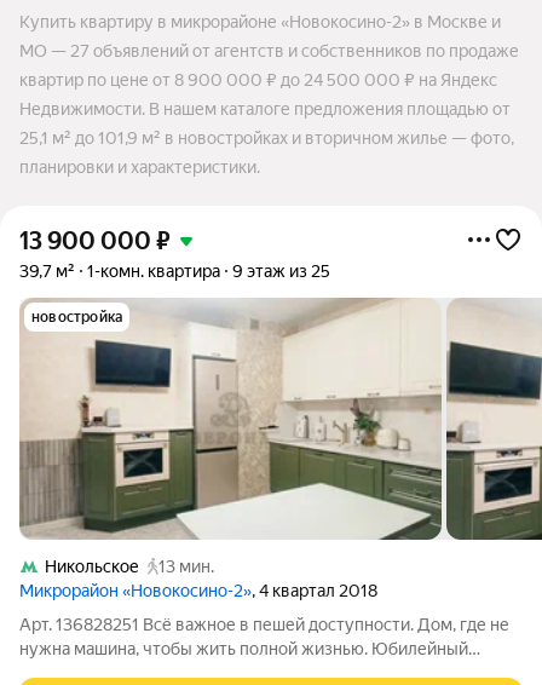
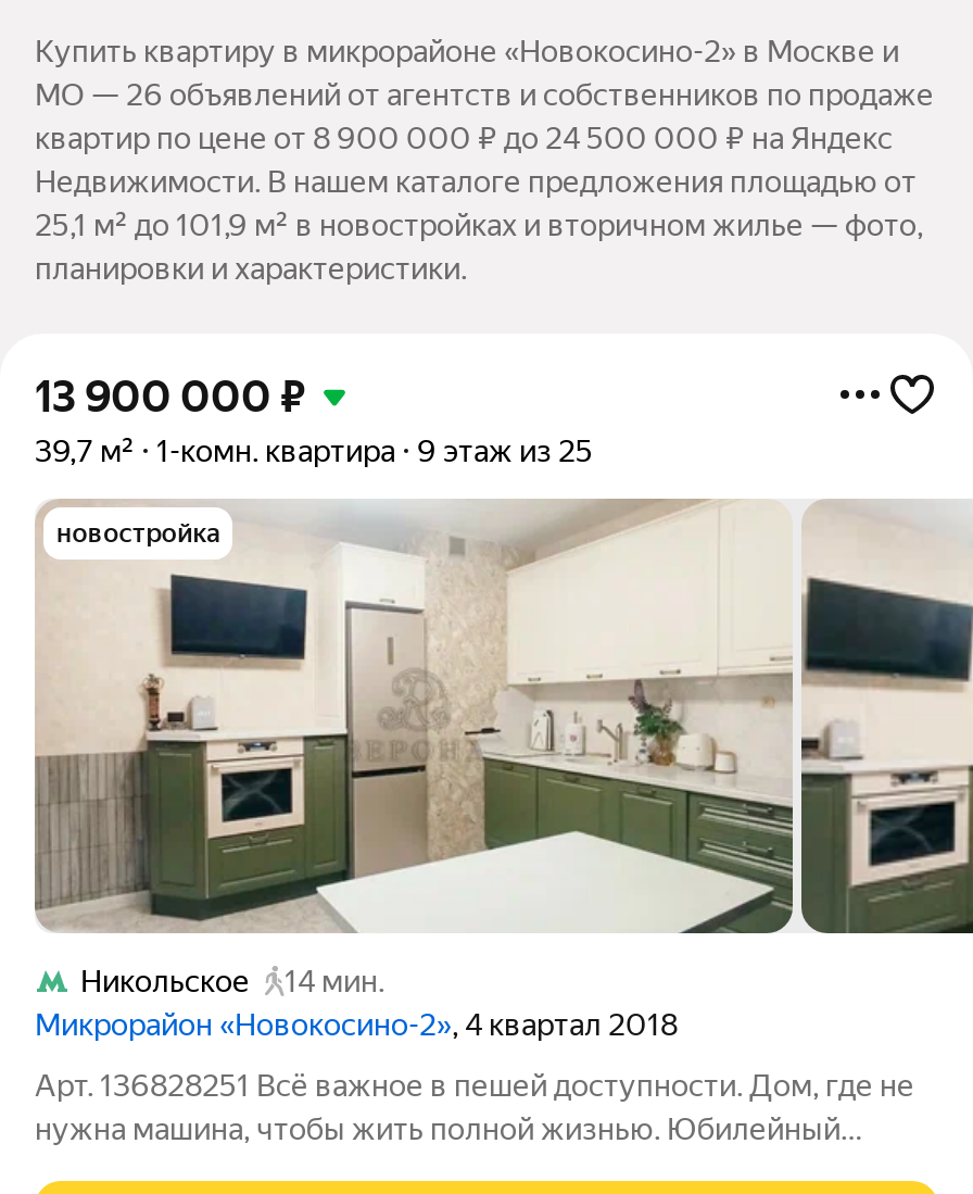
[19,41,519,60] МО — 27 объявлений от агентств и собственников по продаже -> [35,77,934,112] МО — 26 объявлений от агентств и собственников по продаже
[45,557,214,576] Никольское 13 мин. -> [80,963,384,998] Никольское 14 мин.

